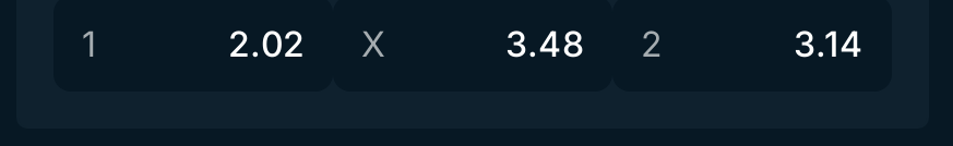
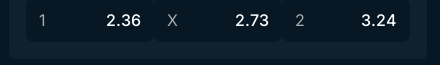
[228,22,385,66] 2.02 X -> [106,10,178,30] 2.36 X
[505,22,663,66] 3.48 2 -> [235,10,305,30] 2.73 2
[794,22,863,66] 3.14 -> [361,10,397,30] 3.24

